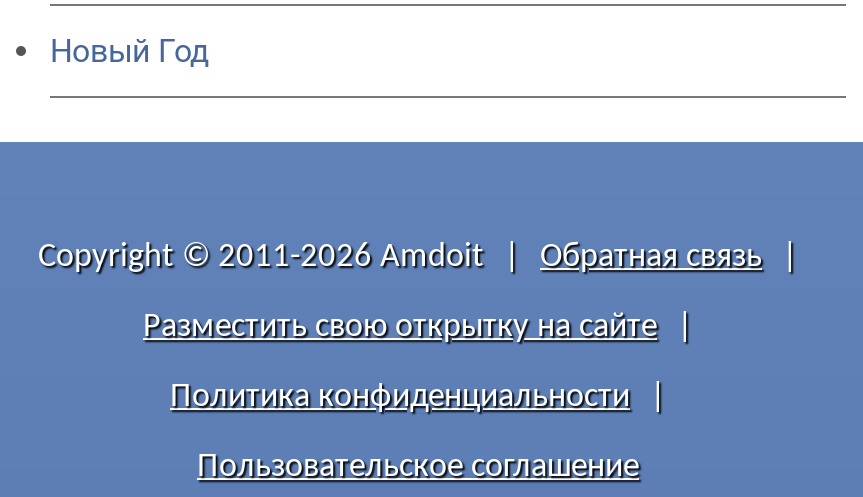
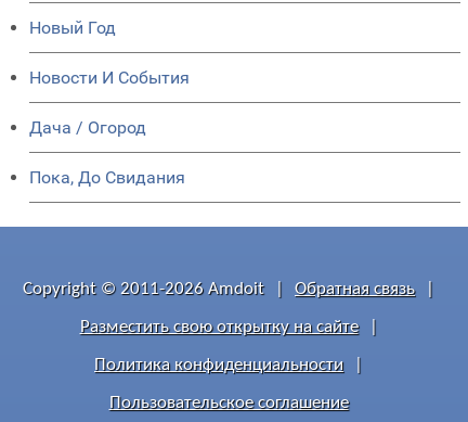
none -> [29,67,190,188] Новости И События | Дача / Огород | Пока, До Свидания

